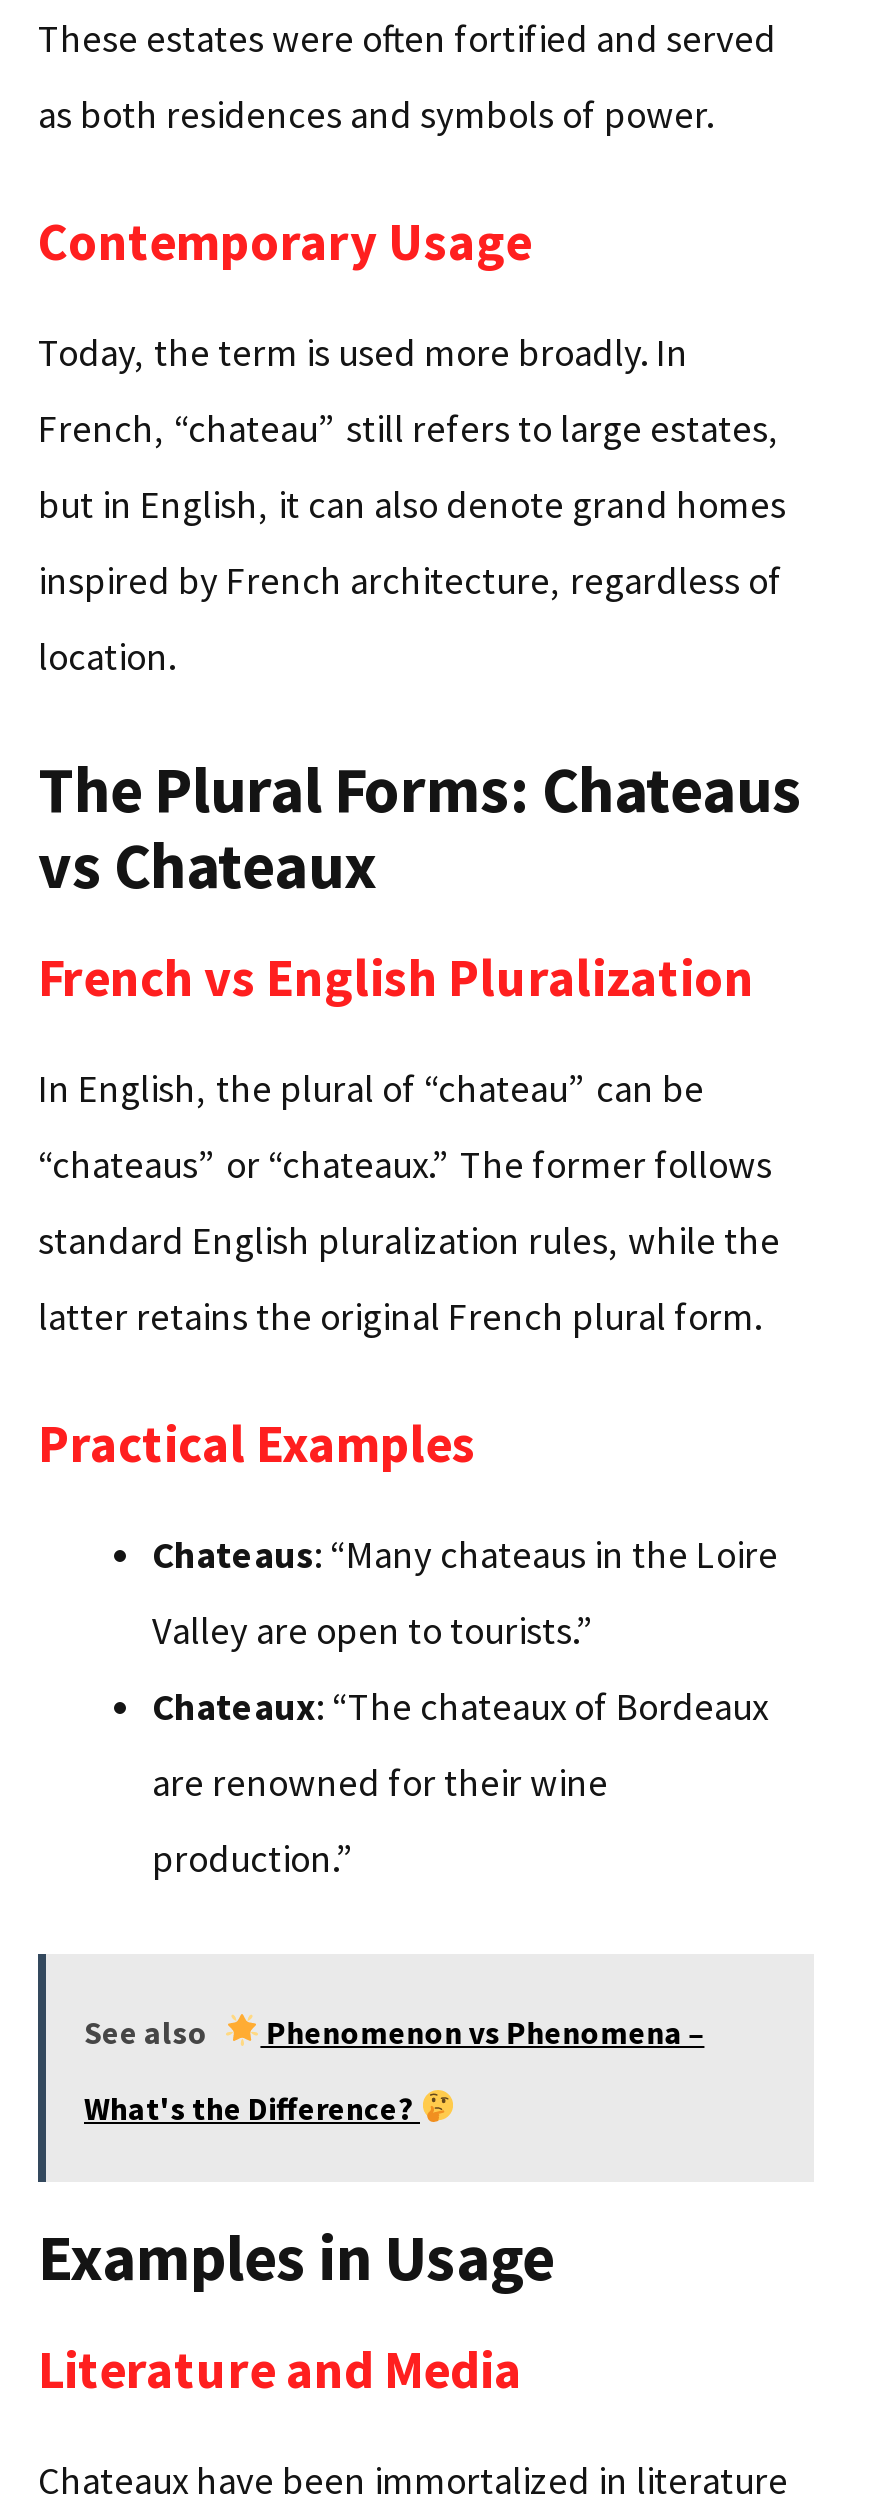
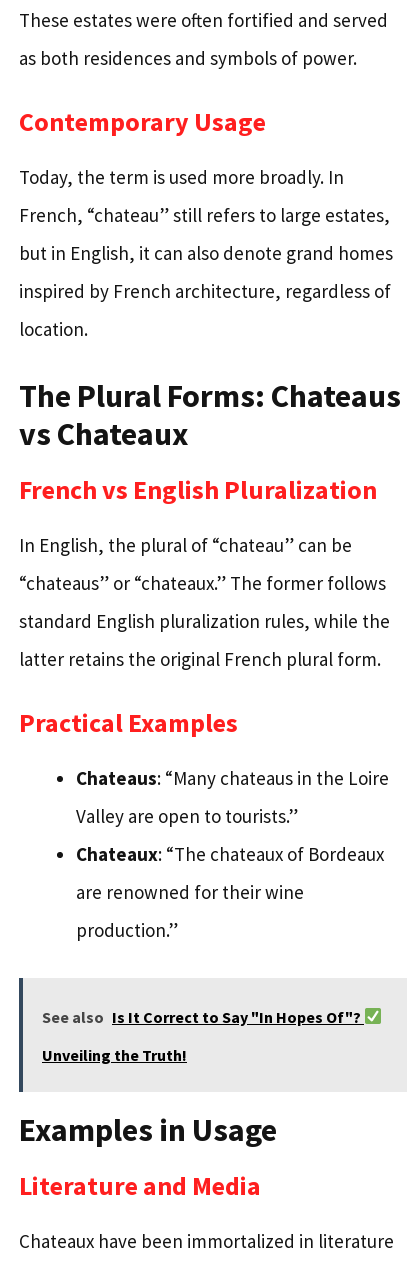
[84,2011,704,2051] See also | Phenomenon vs Phenomena – -> [42,1006,364,1026] See also Is It Correct to Say "In Hopes Of"?
[84,2087,420,2127] What's the Difference? -> [42,1044,187,1064] Unveiling the Truth!

